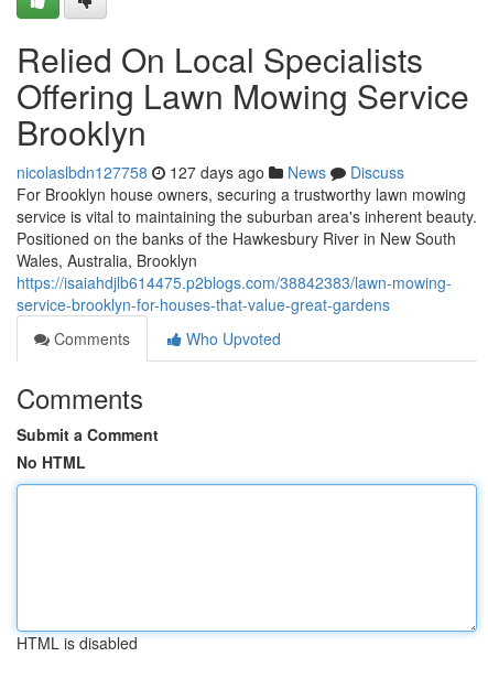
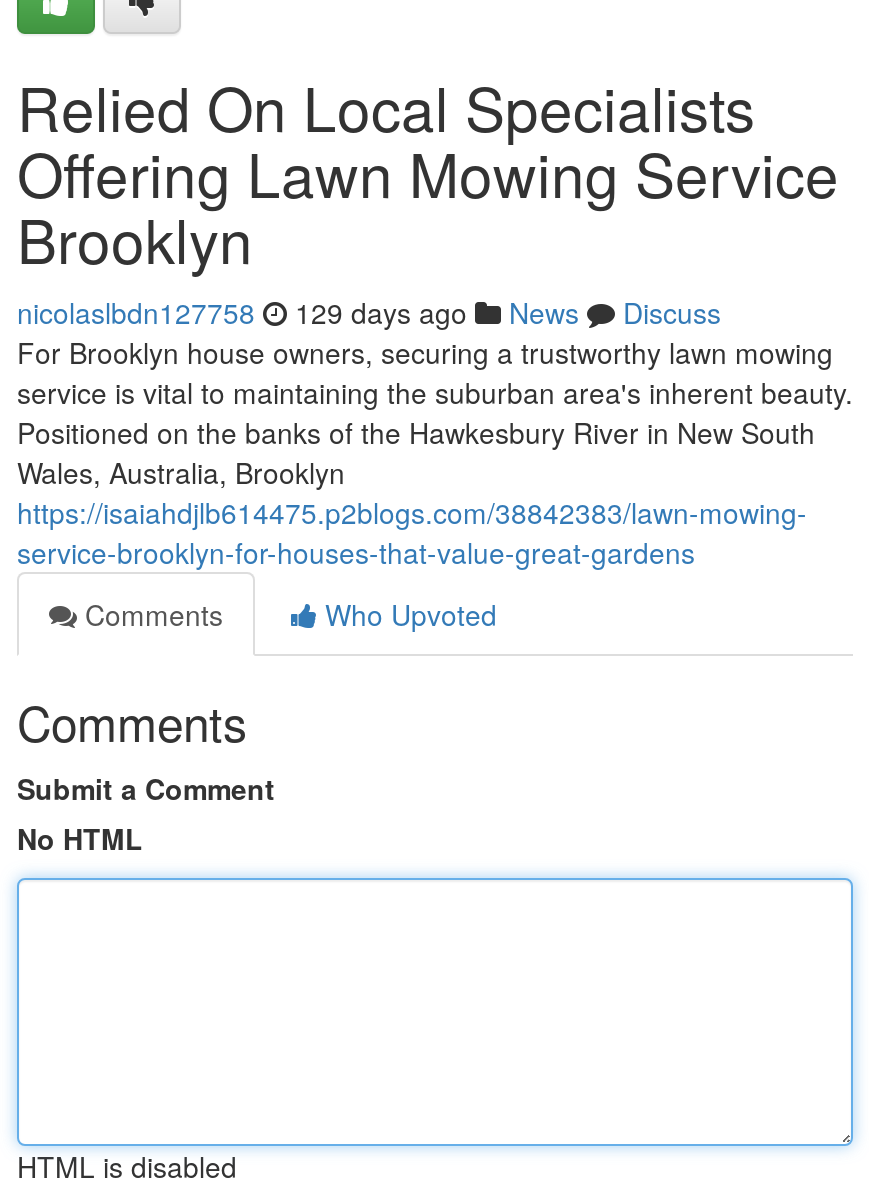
[17,161,404,183] nicolaslbdn127758 127 days ago News Discuss -> [17,292,721,332] nicolaslbdn127758 129 days ago News Discuss

